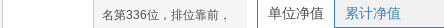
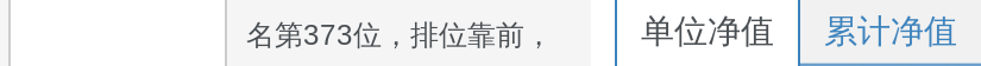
[102,8,231,22] 名第336位，排位靠前， -> [246,19,553,52] 名第373位，排位靠前，

